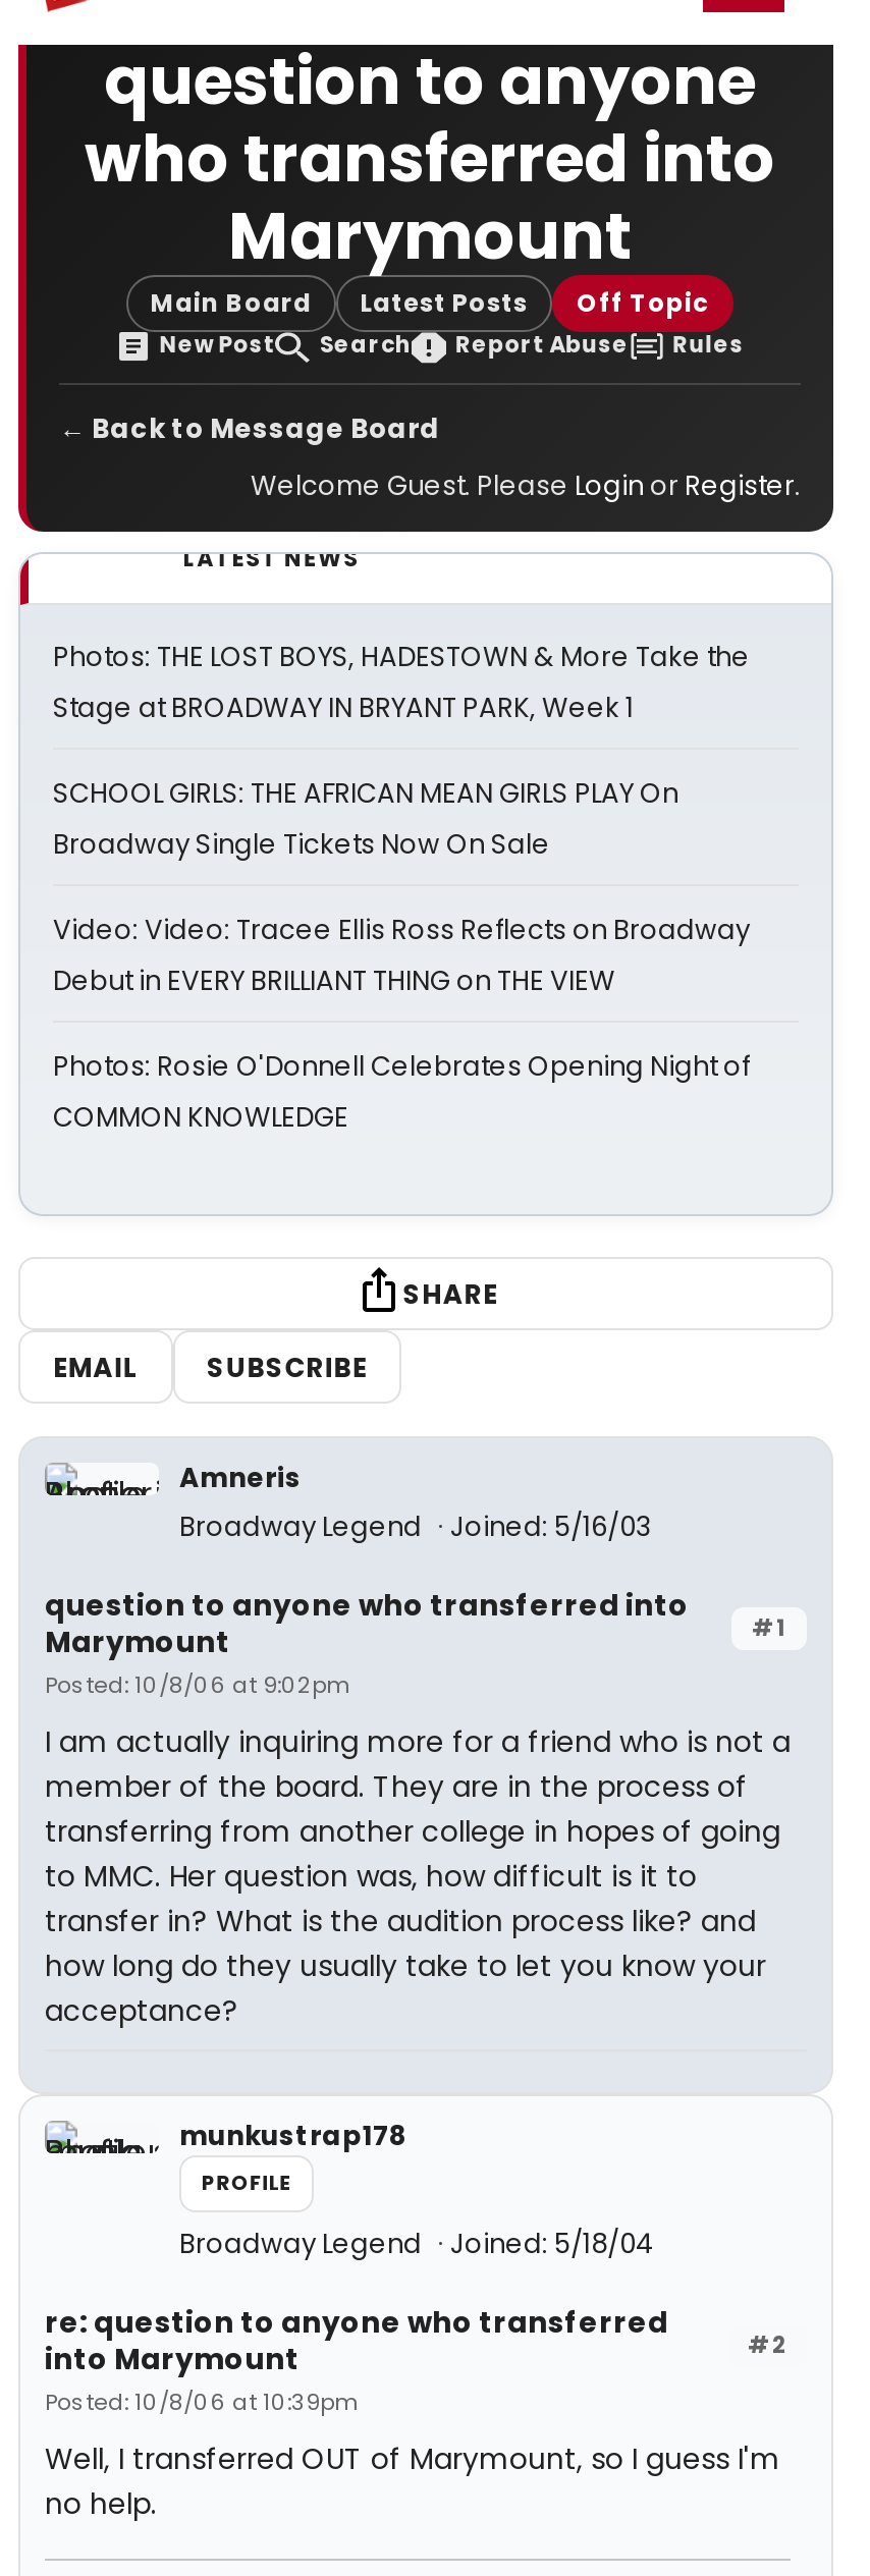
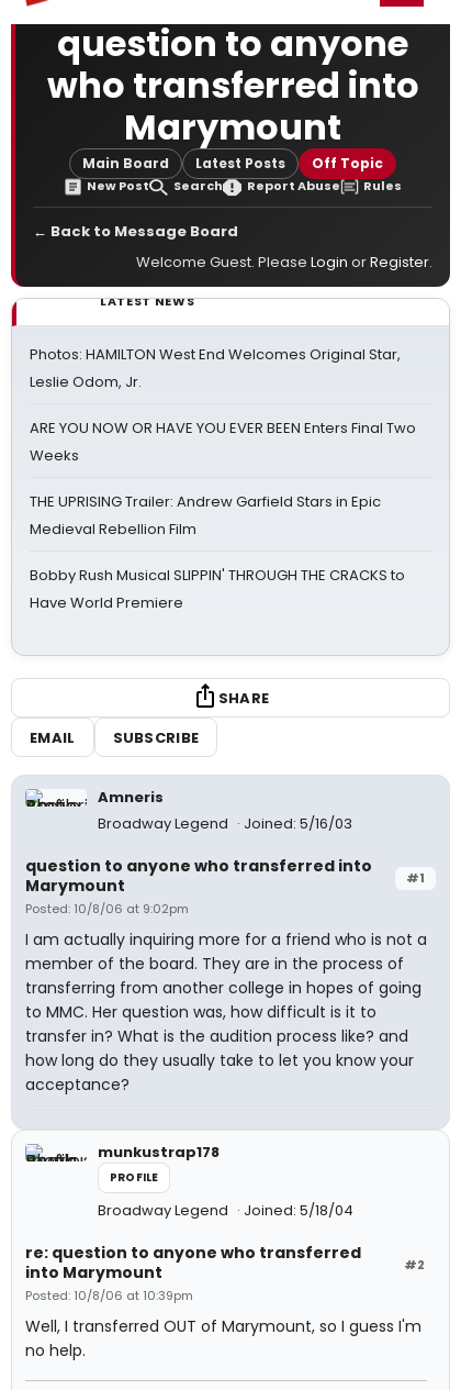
[53,638,750,727] Photos: THE LOST BOYS, HADESTOWN & More Take the | Stage at BROADWAY IN BRYANT PARK, Week 1 -> [30,344,401,392] Photos: HAMILTON West End Welcomes Original Star, | Leslie Odom, Jr.
[53,774,678,864] SCHOOL GIRLS: THE AFRICAN MEAN GIRLS PLAY On | Broadway Single Tickets Now On Sale -> [30,418,416,466] ARE YOU NOW OR HAVE YOU EVER BEEN Enters Final Two | Weeks
[53,911,750,1000] Video: Video: Tracee Ellis Ross Reflects on Broadway | Debut in EVERY BRILLIANT THING on THE VIEW -> [30,491,381,540] THE UPRISING Trailer: Andrew Garfield Stars in Epic | Medieval Rebellion Film
[53,1047,750,1137] Photos: Rosie O'Donnell Celebrates Opening Night of | COMMON KNOWLEDGE -> [30,565,405,613] Bobby Rush Musical SLIPPIN' THROUGH THE CRACKS to | Have World Premiere

